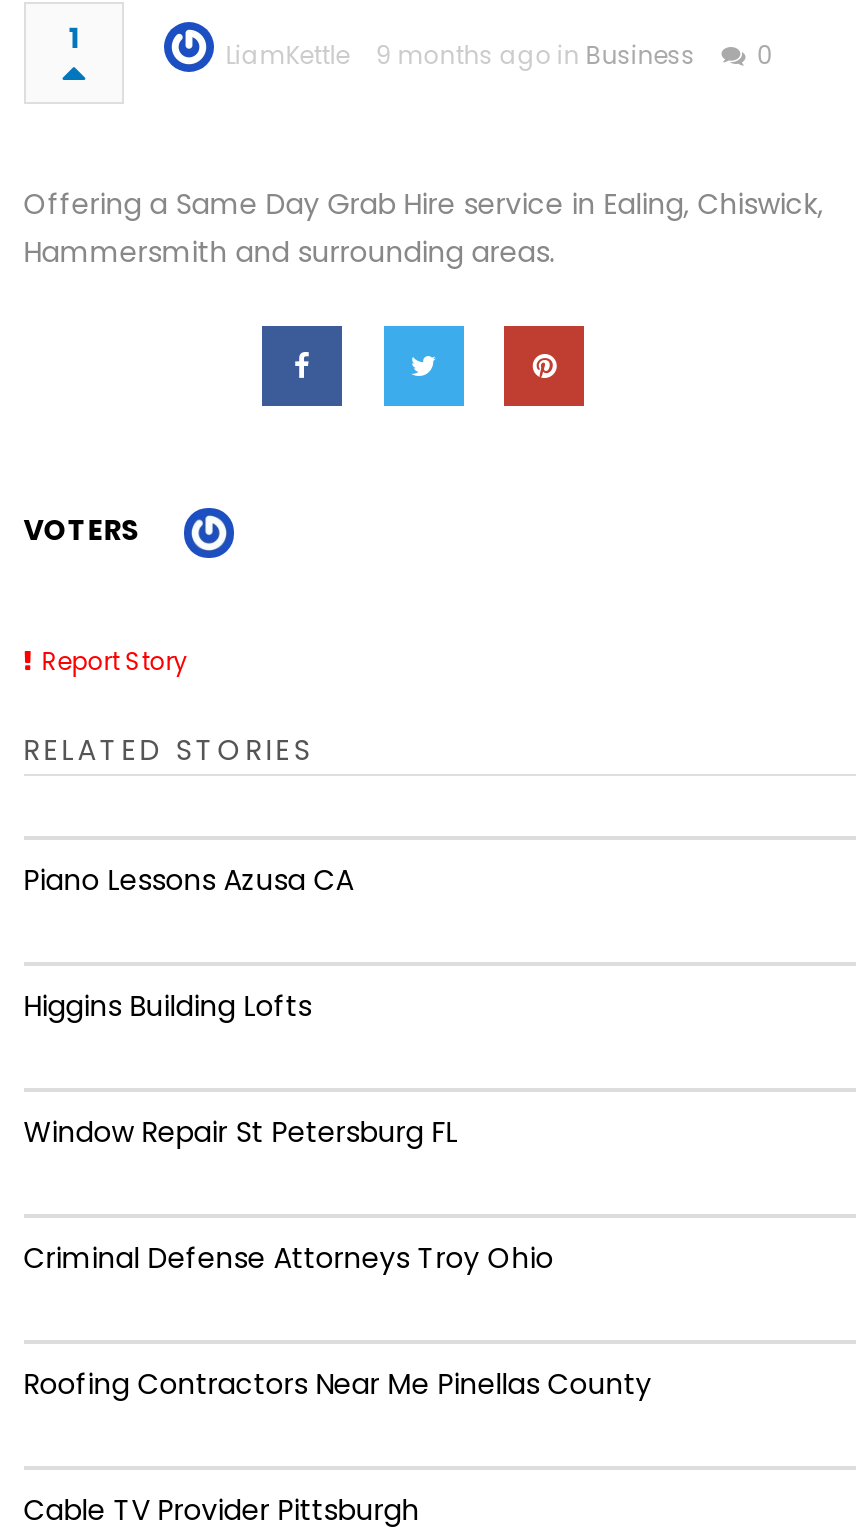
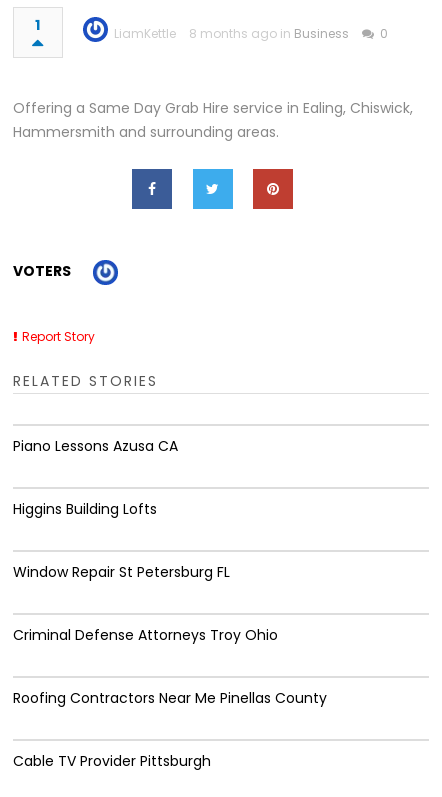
[375,38,695,72] 9 months ago in Business -> [189,25,349,42] 8 months ago in Business

